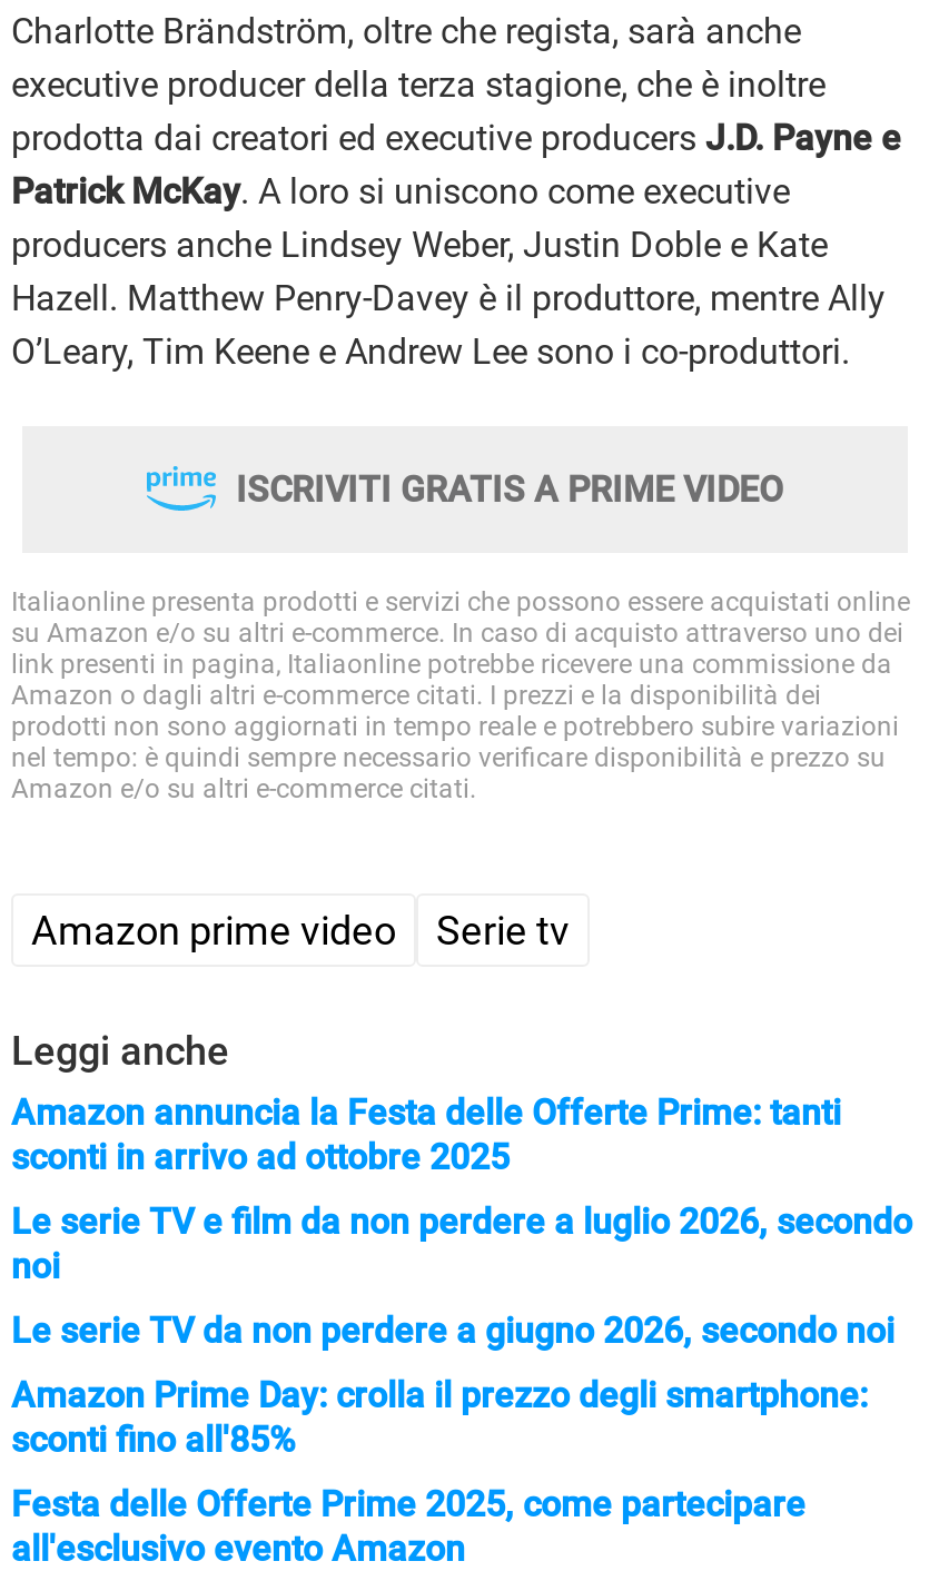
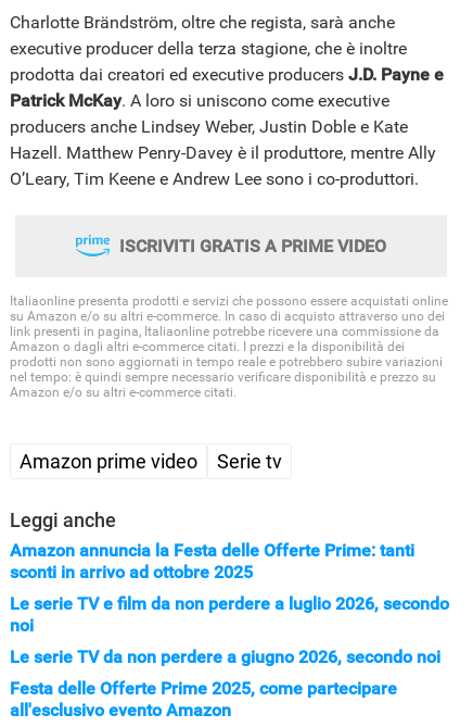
[11,1375,868,1462] Amazon Prime Day: crolla il prezzo degli smartphone: | sconti fino all'85% -> none

